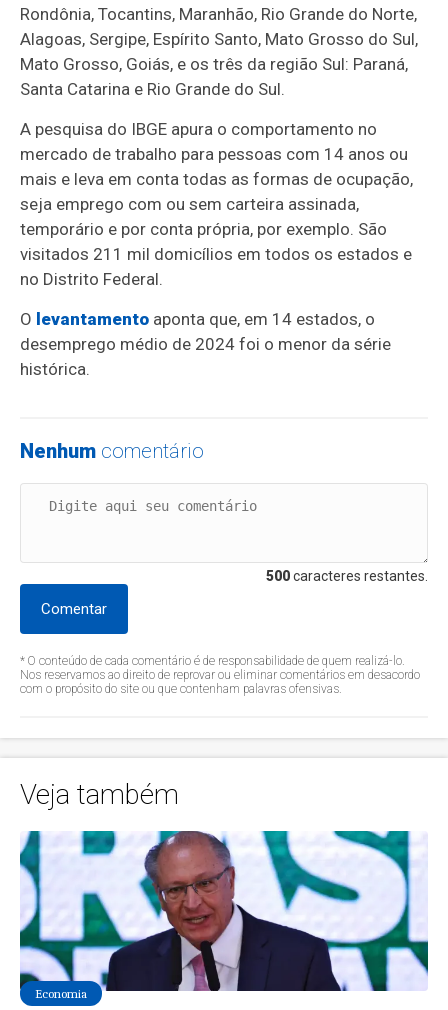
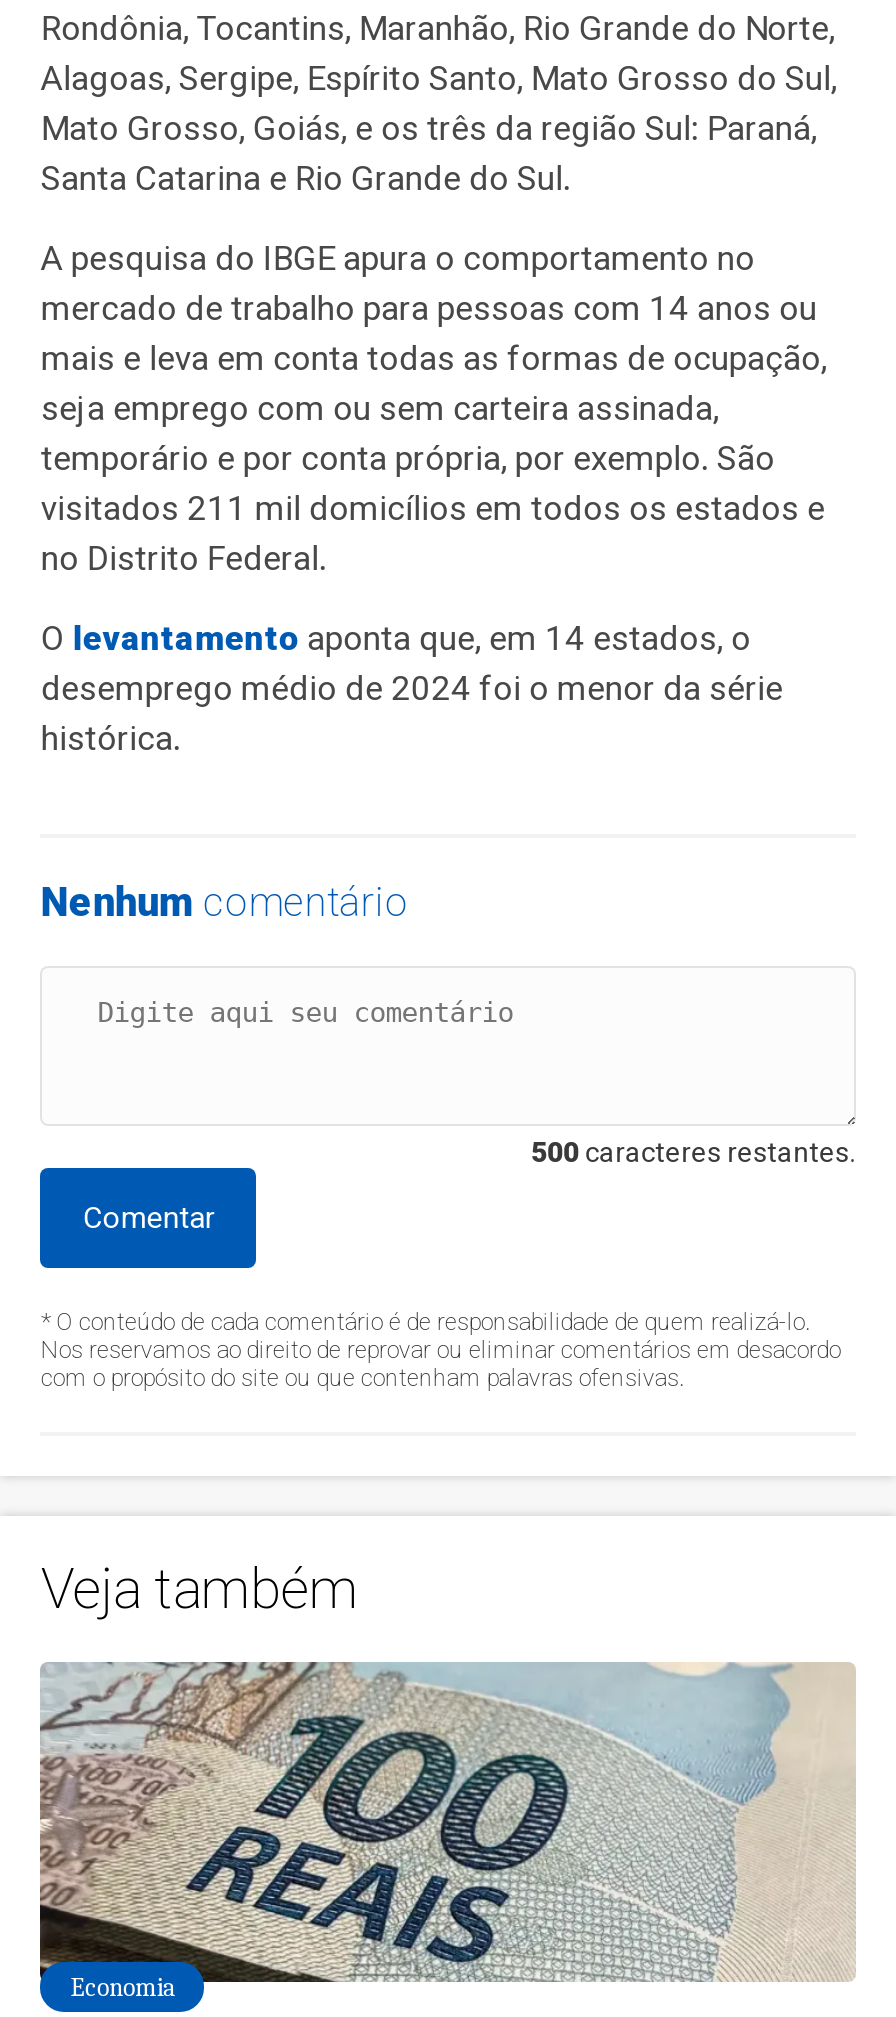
[19,830,429,992] [image] -> [38,1660,856,1984] [image]

